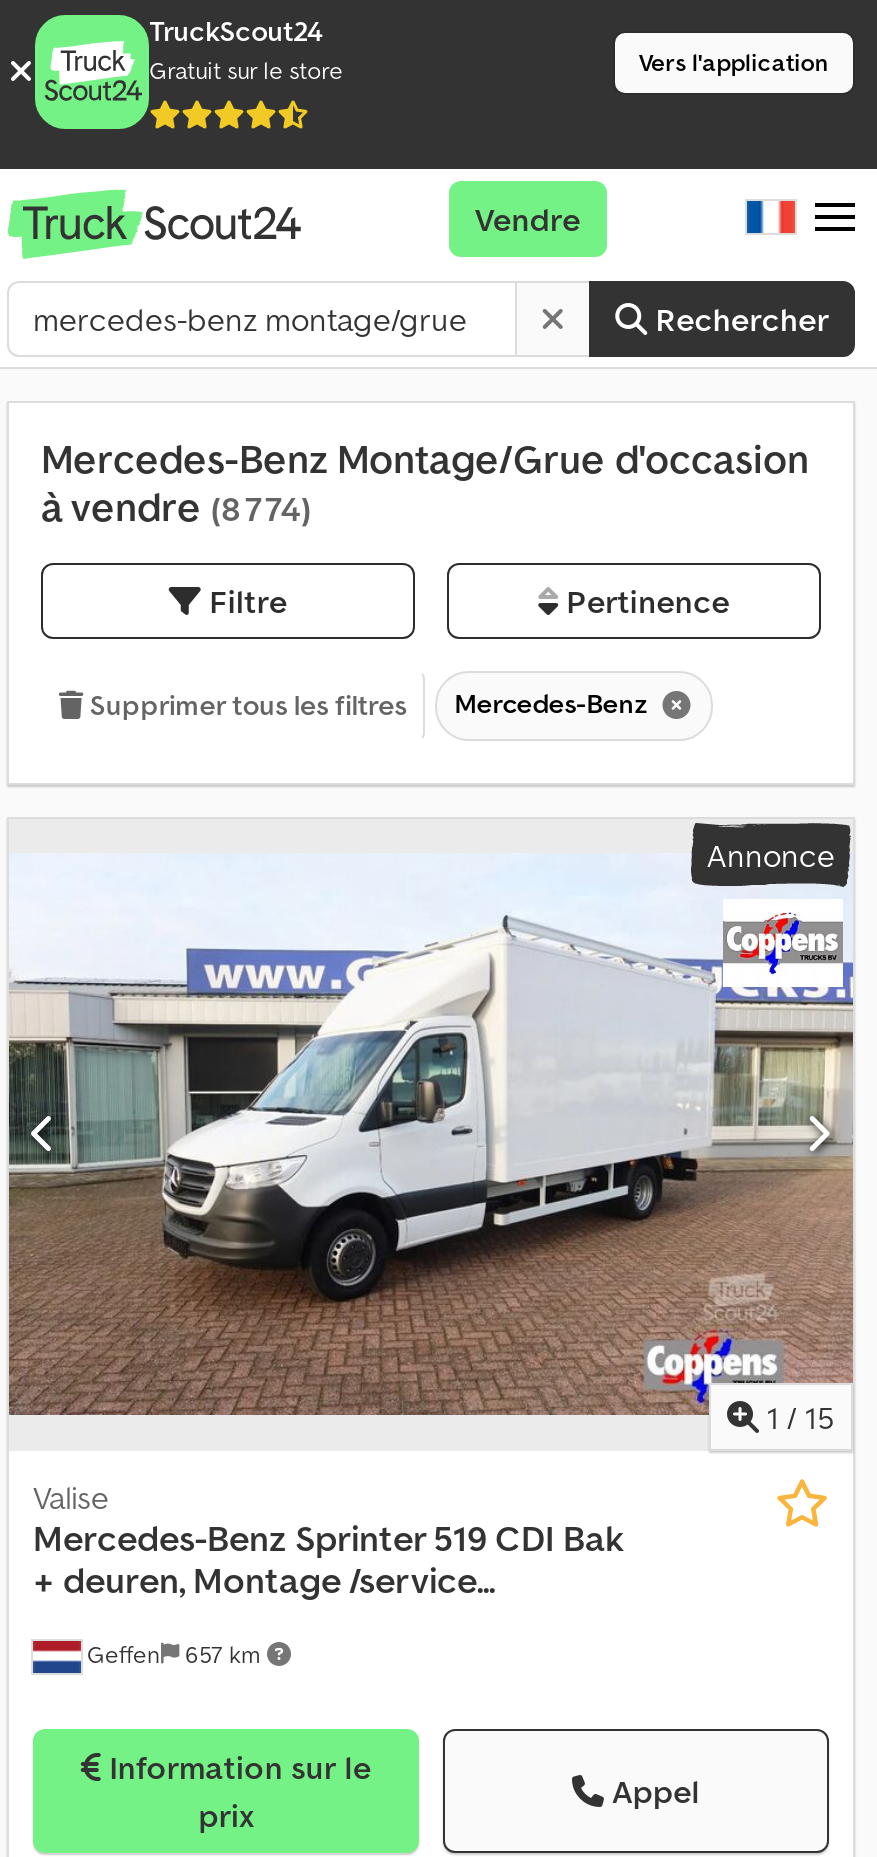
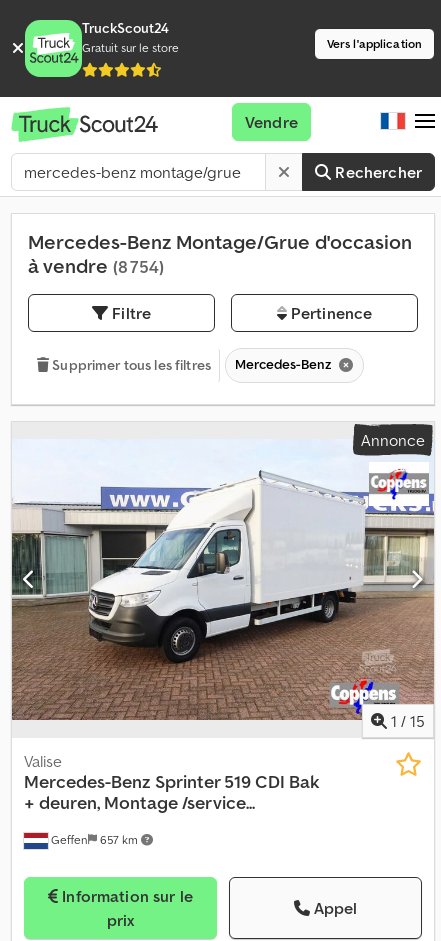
[41,481,311,533] à vendre (8 774) -> [28,253,164,279] à vendre (8 754)

